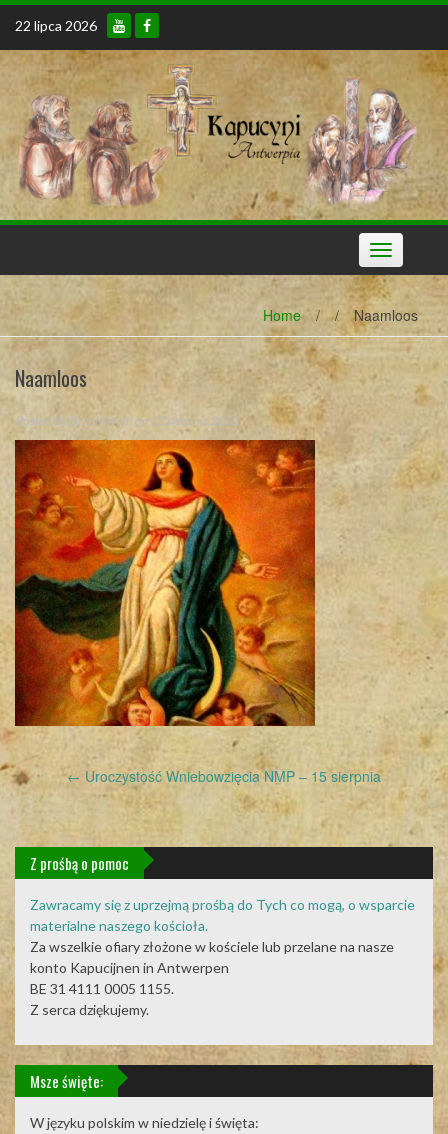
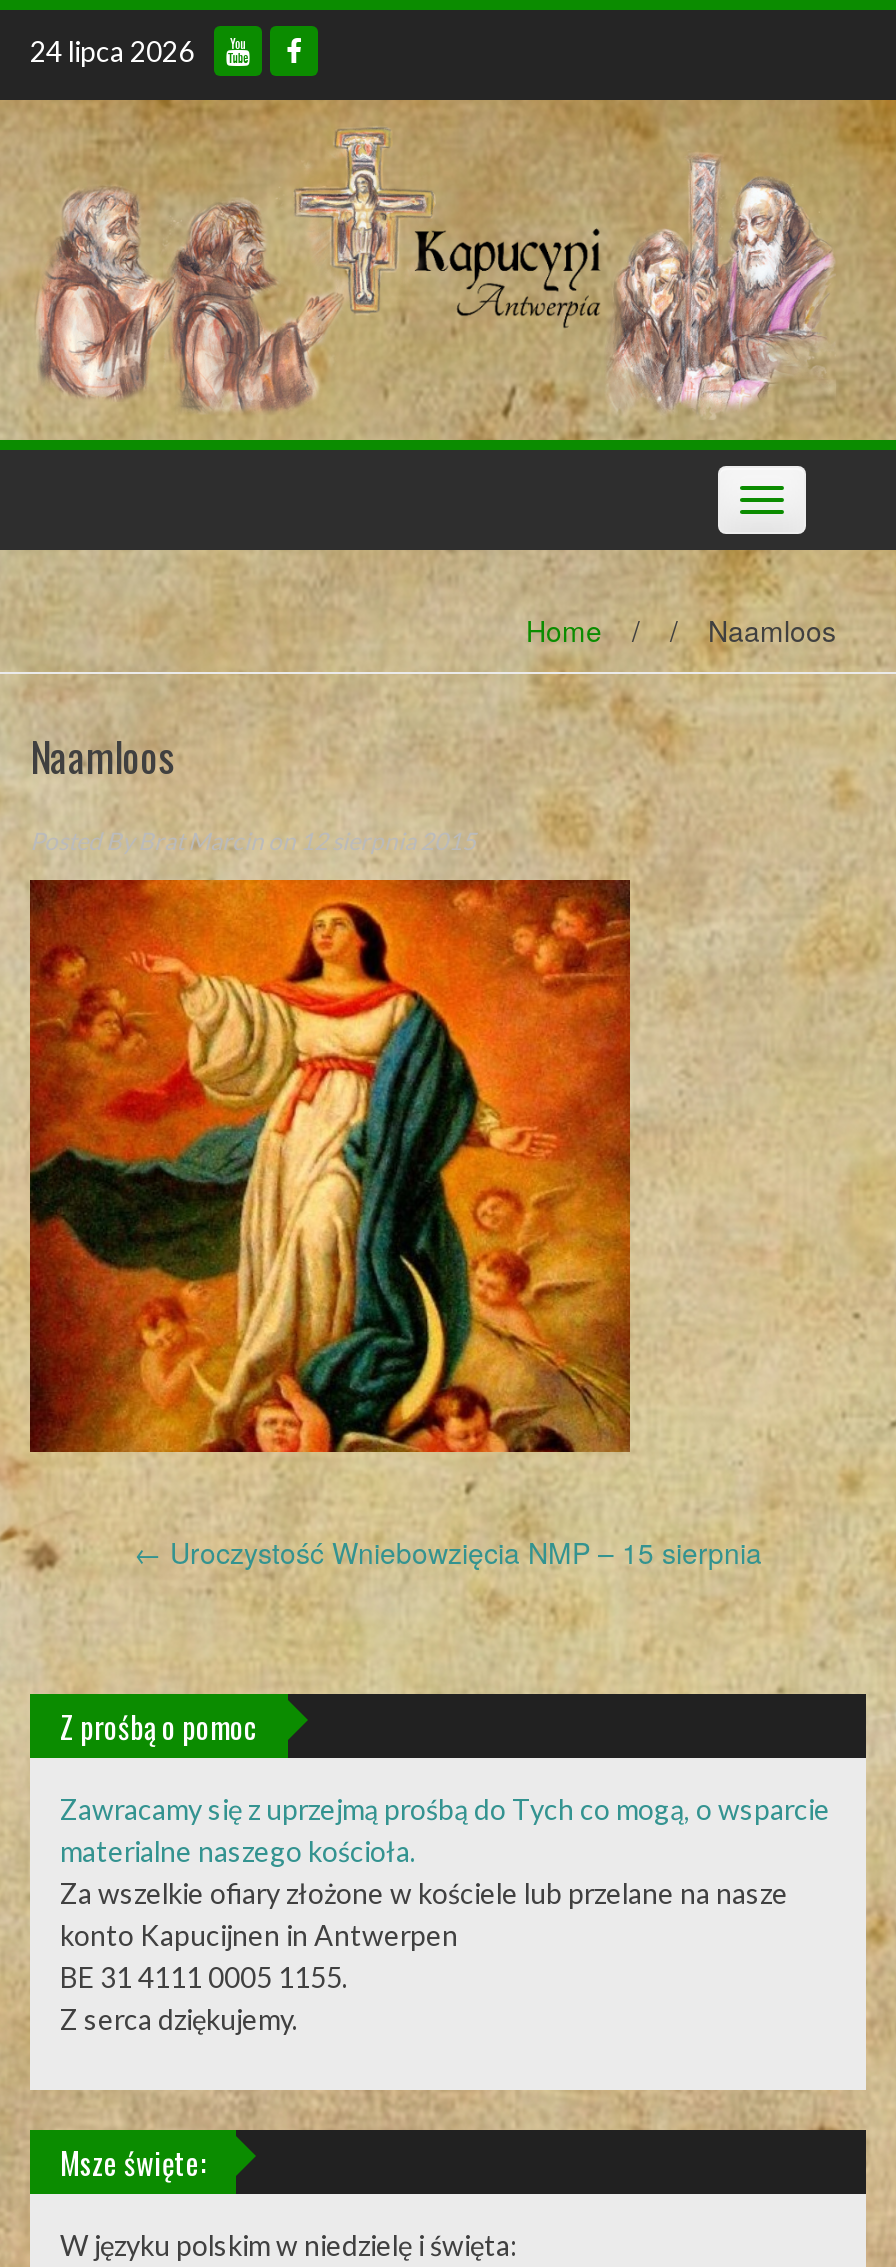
[15,17,97,34] 22 lipca 2026 -> [30,34,194,68] 24 lipca 2026

